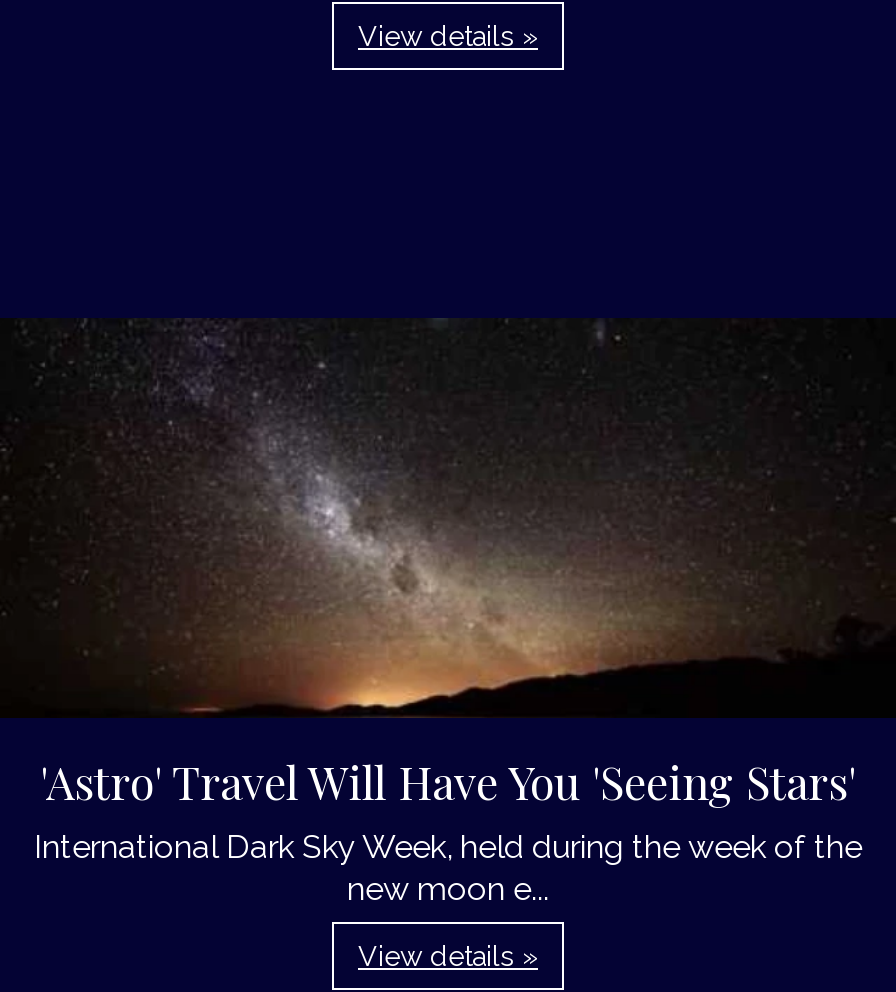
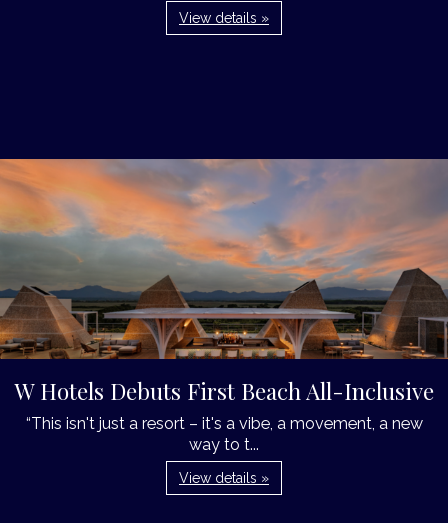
[6,316,890,907] [image] | 'Astro' Travel Will Have You 'Seeing Stars' | International Dark Sky Week, held during the week of the | new moon e... -> [3,158,445,453] [image] | W Hotels Debuts First Beach All-Inclusive | “This isn't just a resort – it's a vibe, a movement, a new | way to t...

